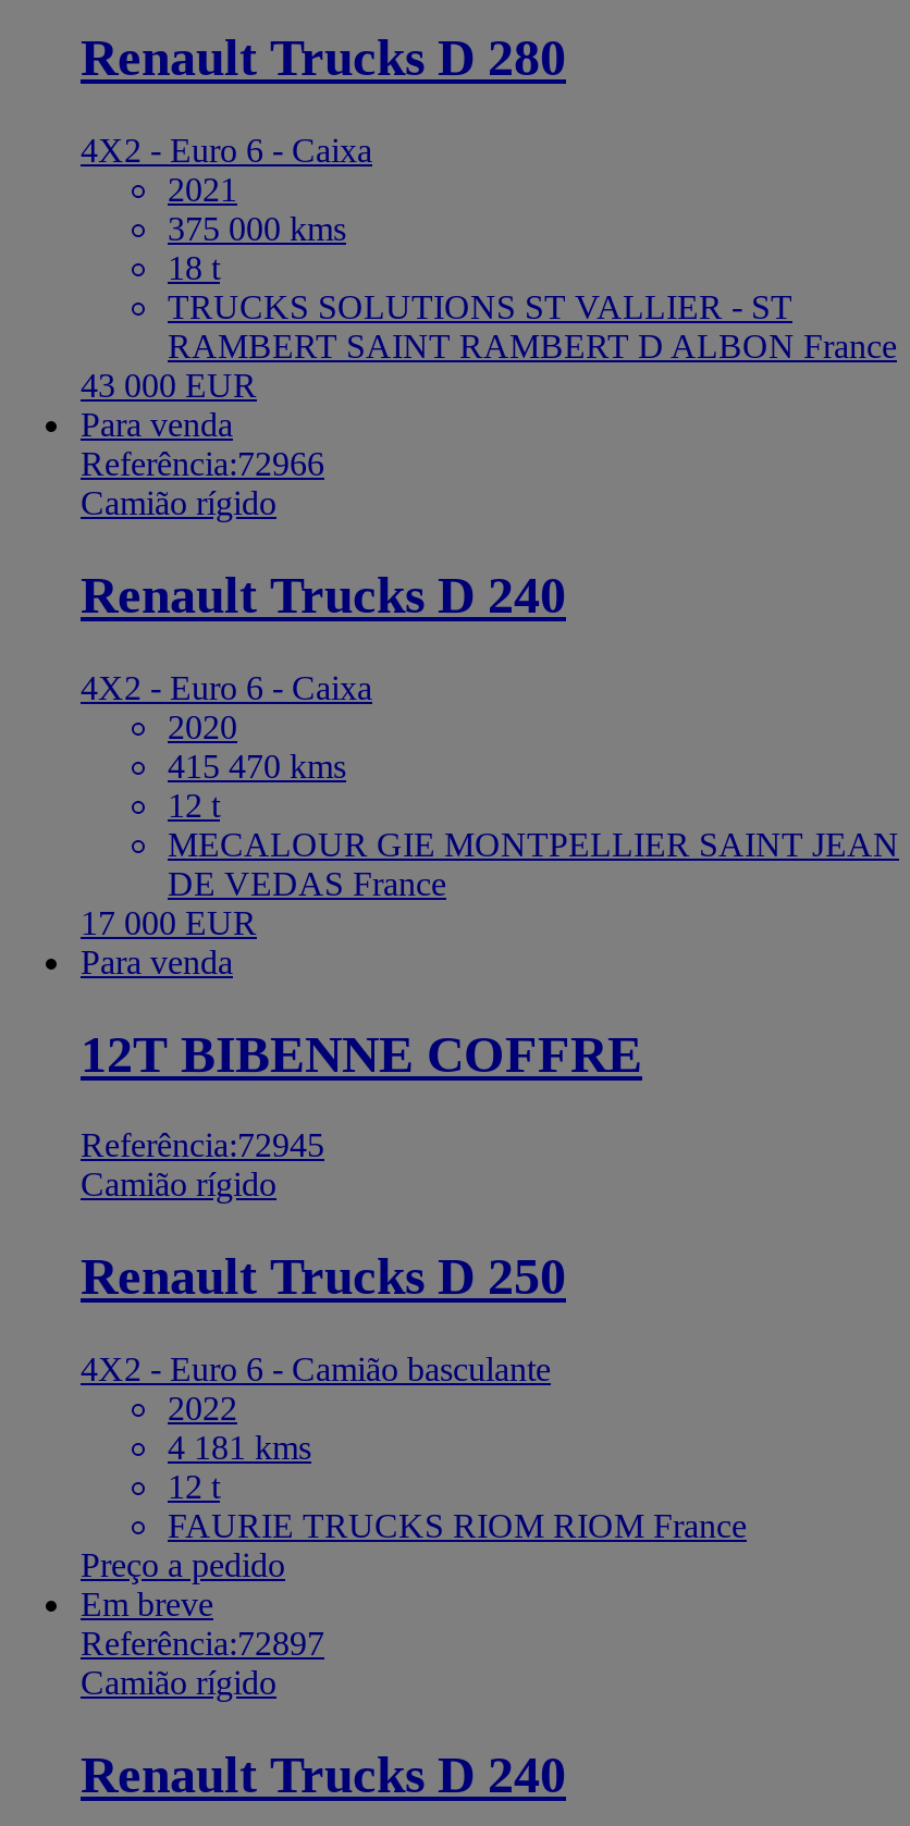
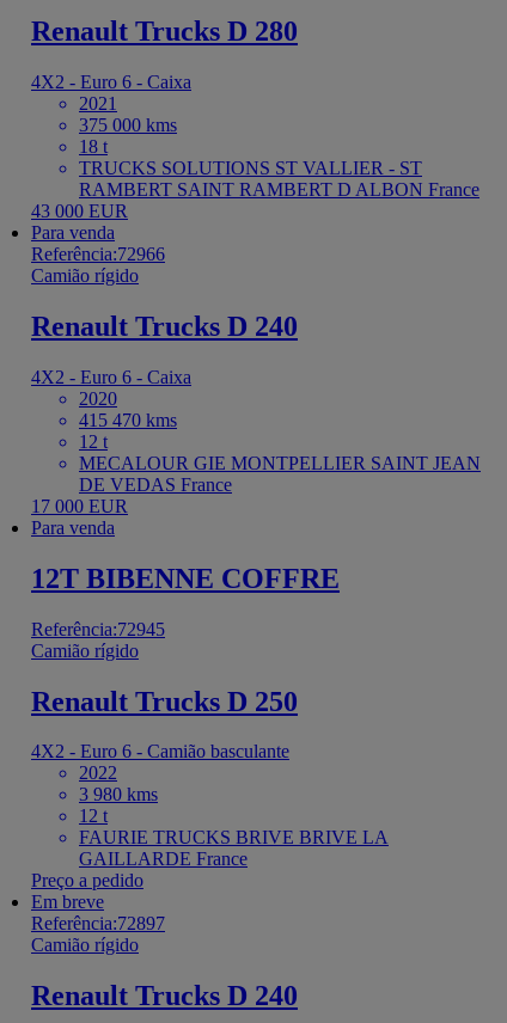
[168,1430,311,1467] 4 181 kms -> [79,784,158,805] 3 980 kms
[168,1508,747,1545] FAURIE TRUCKS RIOM RIOM France -> [79,827,389,869] FAURIE TRUCKS BRIVE BRIVE LA | GAILLARDE France

